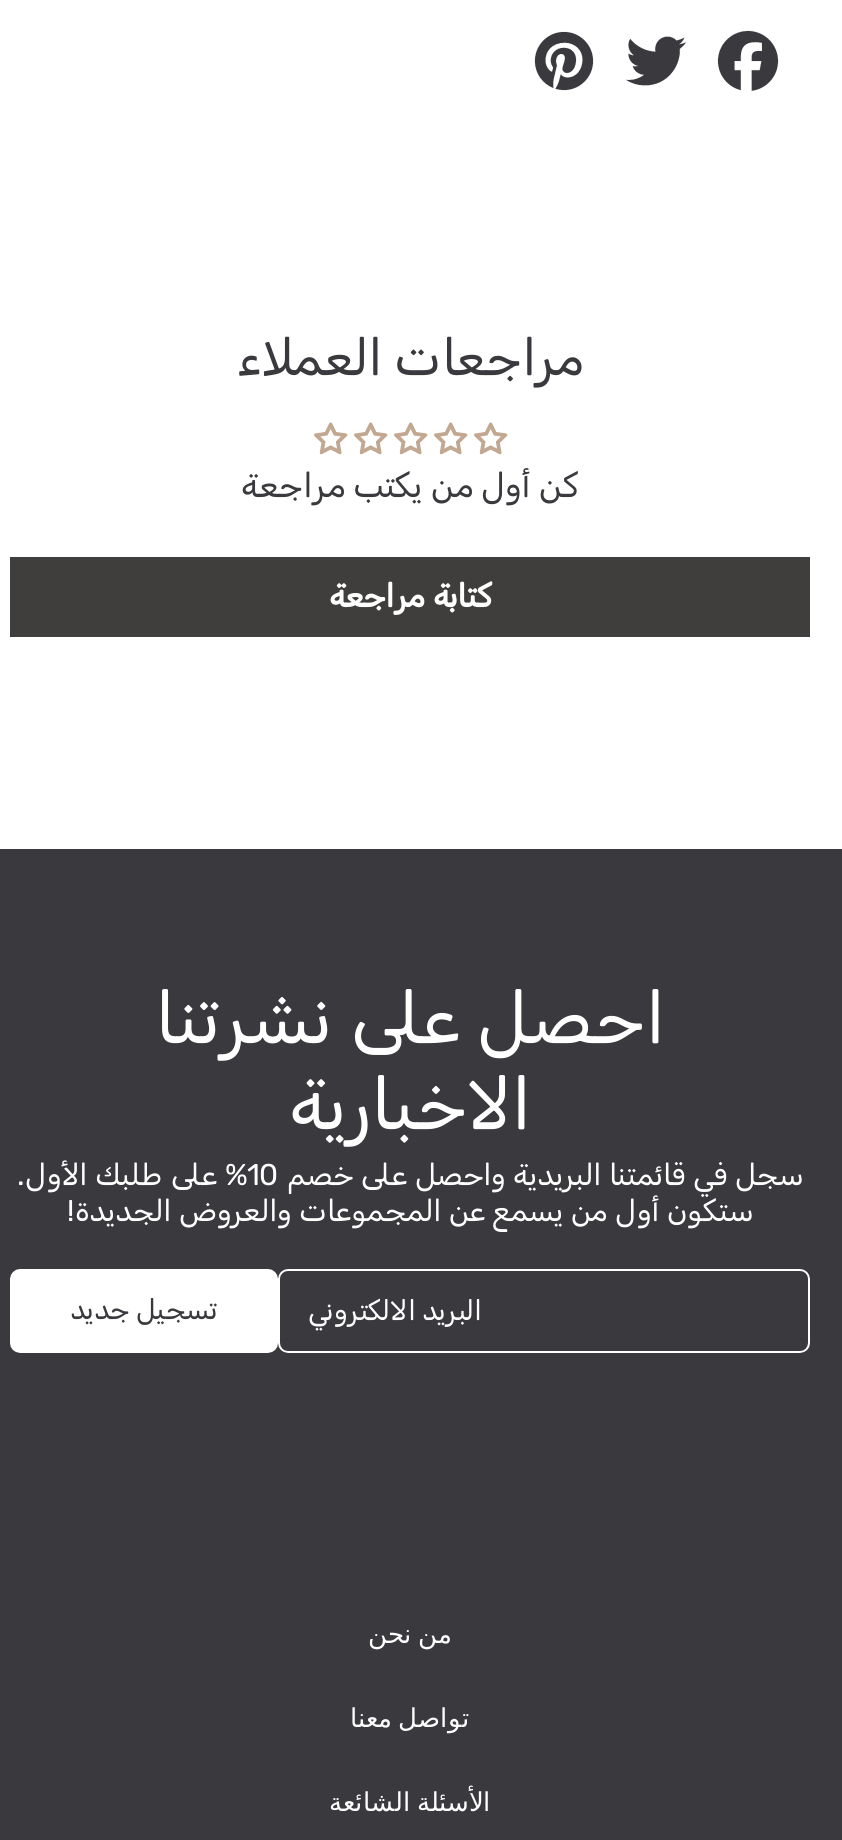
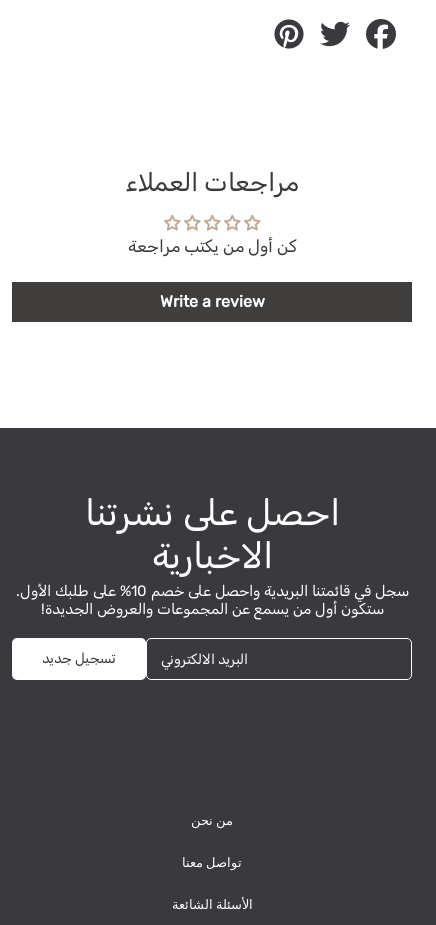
[329,578,491,616] كتابة مراجعة -> [159,292,264,311] Write a review

